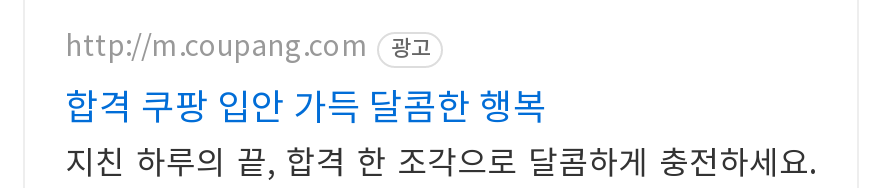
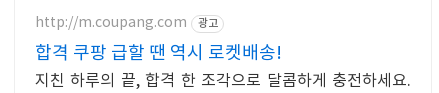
[65,87,547,129] 합격 쿠팡 입안 가득 달콤한 행복 -> [35,43,282,64] 합격 쿠팡 급할 땐 역시 로켓배송!

